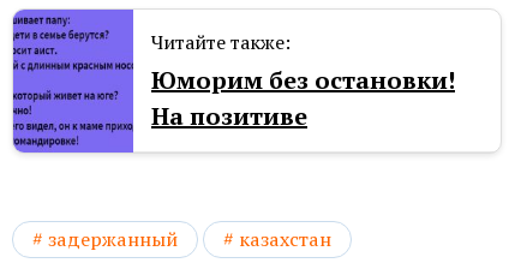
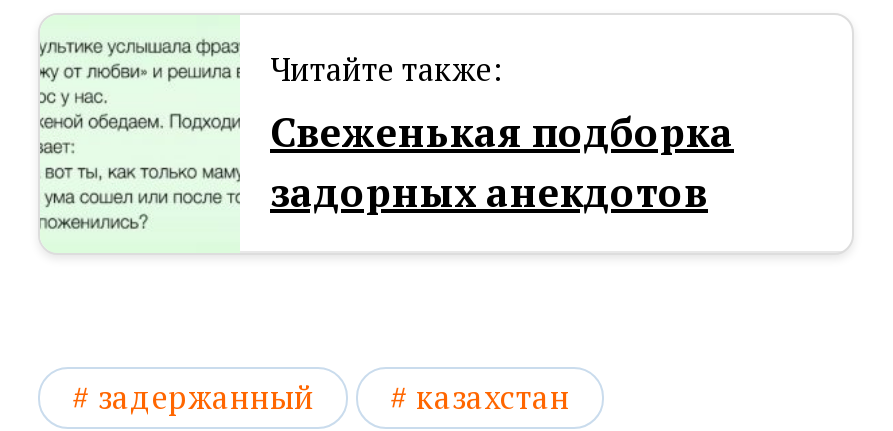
[12,8,455,154] [image] | Юморим без остановки! | На позитиве -> [38,15,734,253] [image] | Свеженькая подборка | задорных анекдотов

